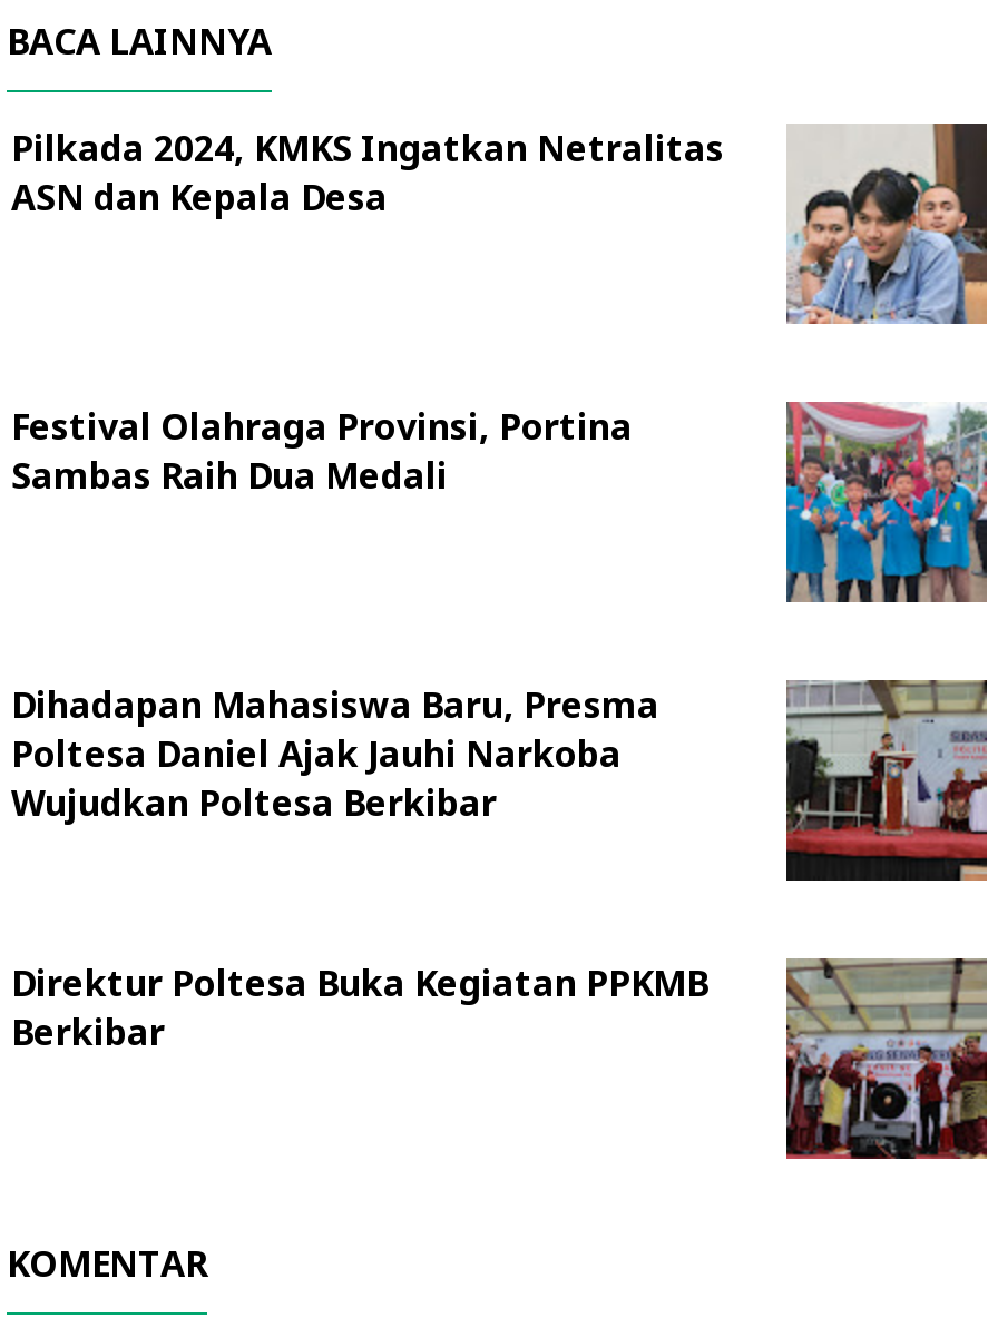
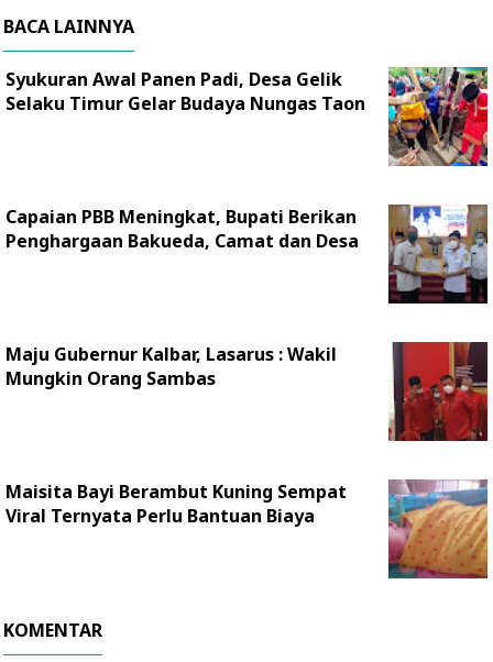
[11,121,989,326] [image] | Pilkada 2024, KMKS Ingatkan Netralitas | ASN dan Kepala Desa -> [6,66,489,167] [image] | Syukuran Awal Panen Padi, Desa Gelik | Selaku Timur Gelar Budaya Nungas Taon
[11,402,633,500] Festival Olahraga Provinsi, Portina | Sambas Raih Dua Medali -> [6,205,359,253] Capaian PBB Meningkat, Bupati Berikan | Penghargaan Bakueda, Camat dan Desa
[784,402,989,604] [image] -> [387,203,489,305] [image]
[11,680,659,827] Dihadapan Mahasiswa Baru, Presma | Poltesa Daniel Ajak Jauhi Narkoba | Wujudkan Poltesa Berkibar -> [6,342,337,390] Maju Gubernur Kalbar, Lasarus : Wakil | Mungkin Orang Sambas
[784,678,989,883] [image] -> [387,341,489,442] [image]
[11,958,989,1161] [image] | Direktur Poltesa Buka Kegiatan PPKMB | Berkibar -> [6,479,489,580] [image] | Maisita Bayi Berambut Kuning Sempat | Viral Ternyata Perlu Bantuan Biaya

